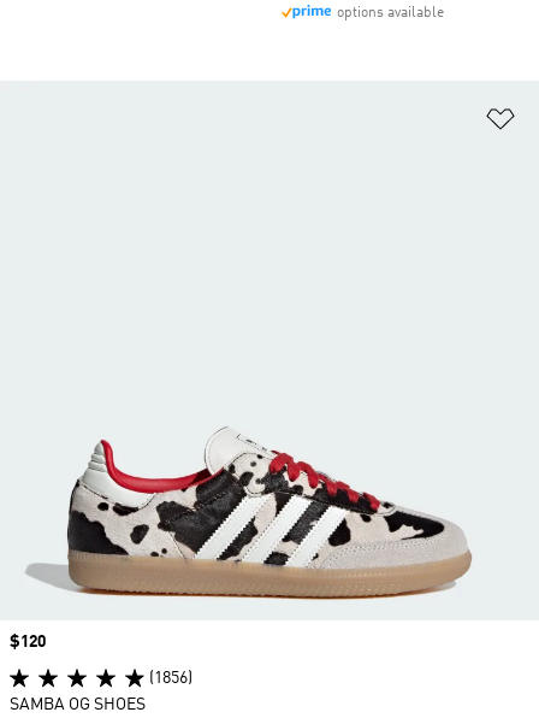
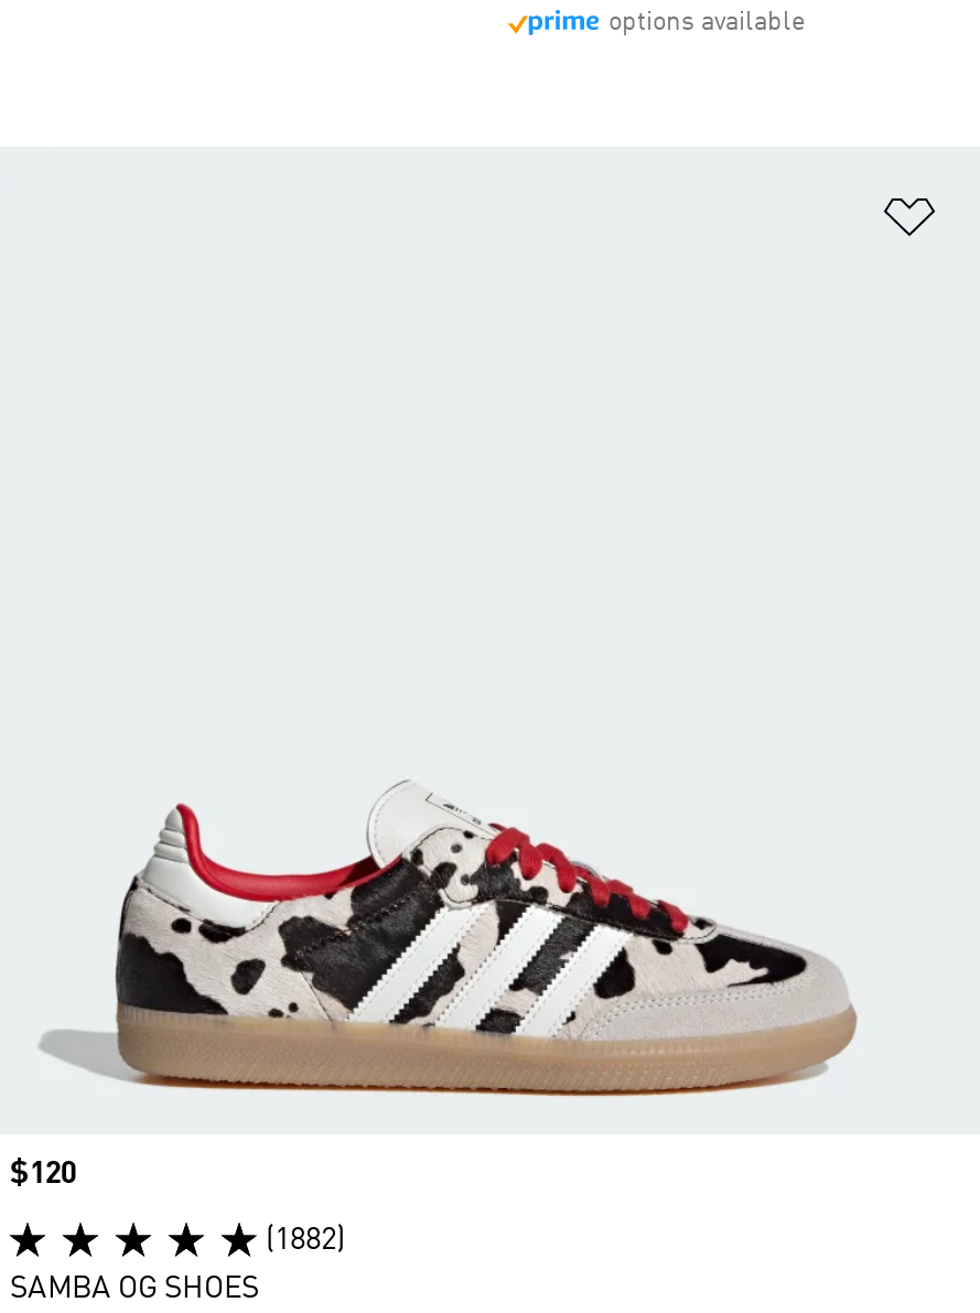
[149,670,192,687] (1856) -> [266,1225,345,1256] (1882)

